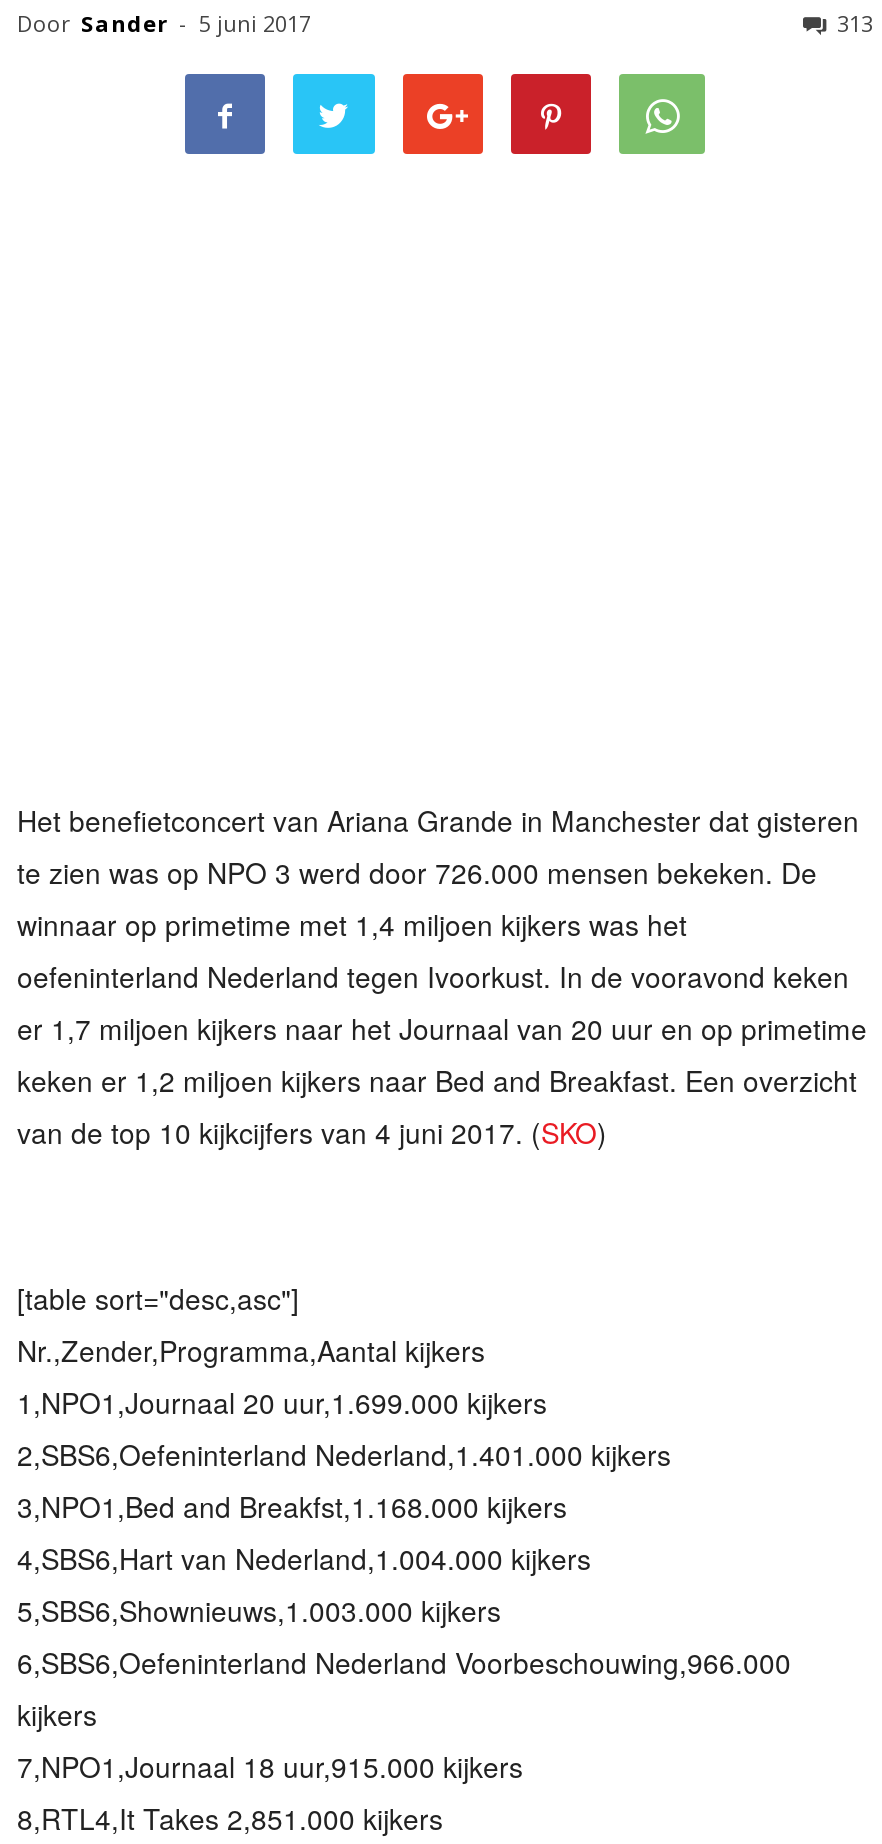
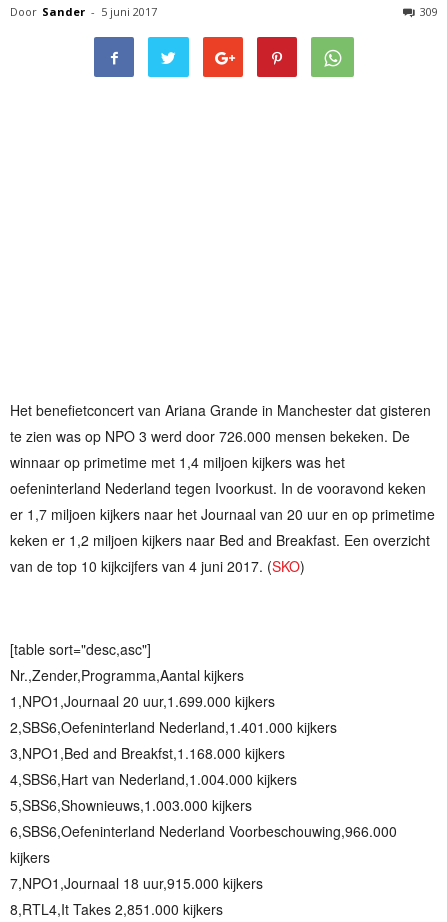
[837,8,873,38] 313 -> [420,4,438,19] 309

